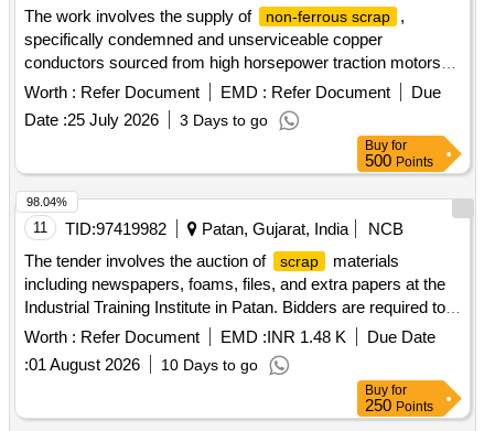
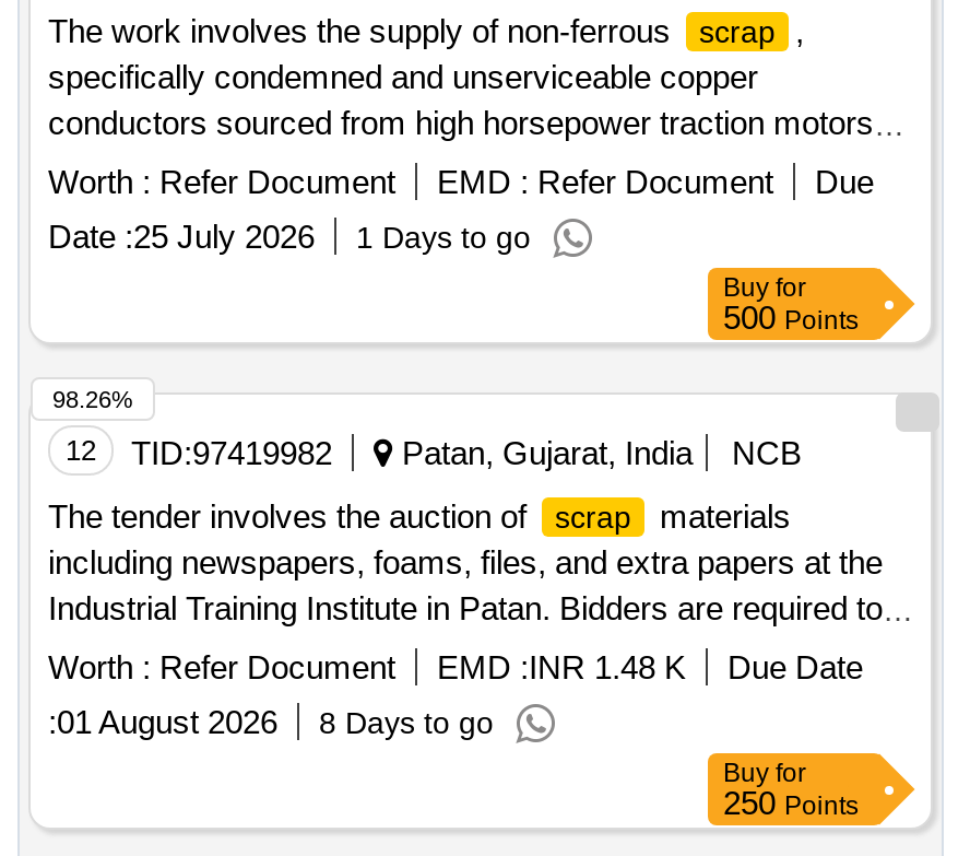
[24,110,268,129] Date : 25 July 2026 3 Days to go -> [48,218,531,255] Date : 25 July 2026 1 Days to go
[26,195,67,209] 98.04% -> [52,386,133,413] 98.26%
[33,220,404,238] 11 TID:97419982 Patan, Gujarat, India NCB -> [66,434,802,472] 12 TID:97419982 Patan, Gujarat, India NCB
[24,355,258,374] :01 August 2026 10 Days to go -> [48,703,494,741] :01 August 2026 8 Days to go

